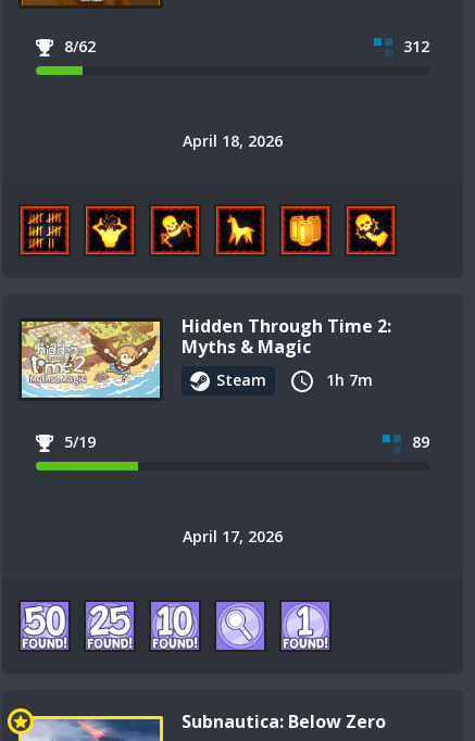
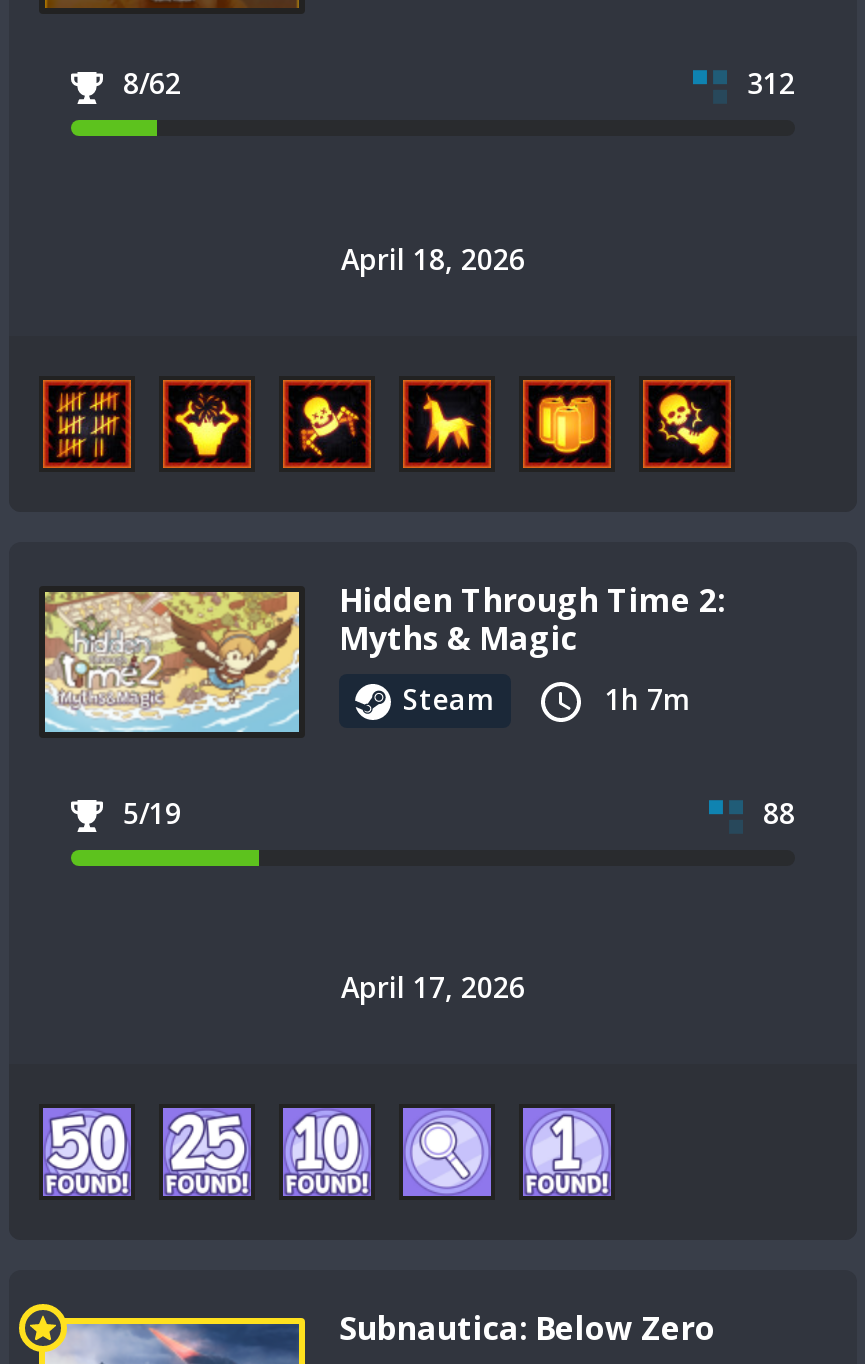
[412,431,429,452] 89 -> [763,794,795,832] 88

